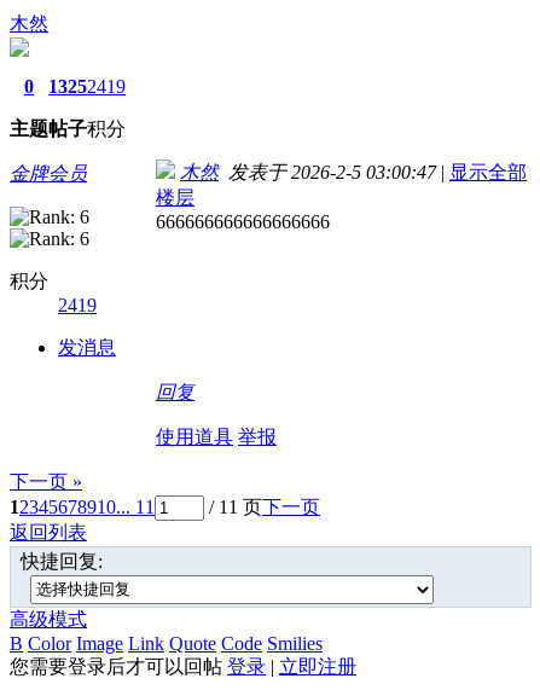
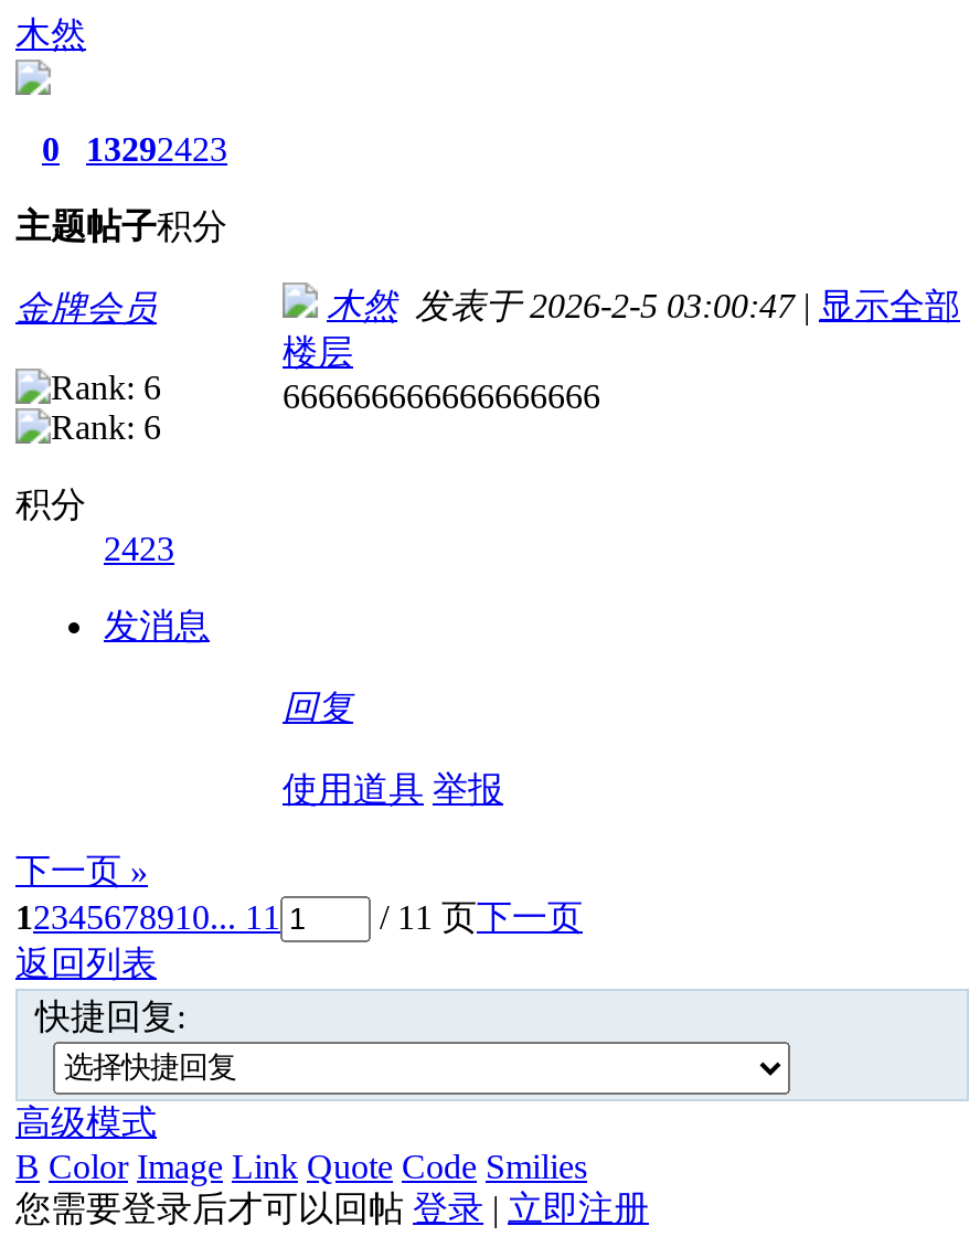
[48,76,87,97] 1325 -> [86,131,157,168] 1329
[87,76,126,97] 2419 -> [157,131,227,168] 2423
[58,295,97,316] 2419 -> [104,530,174,568] 2423

